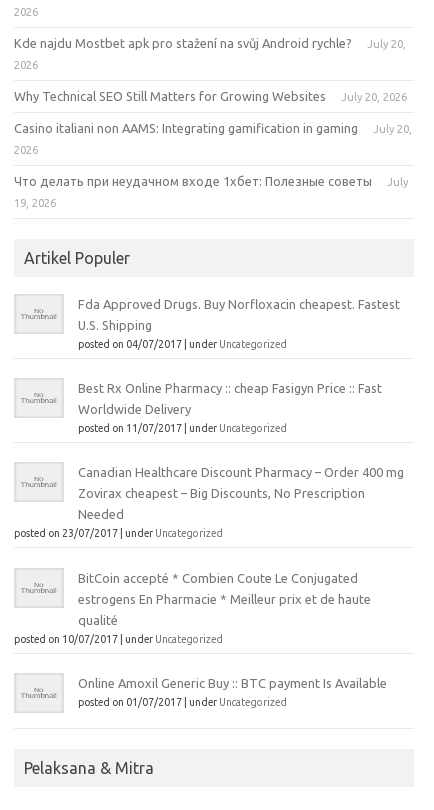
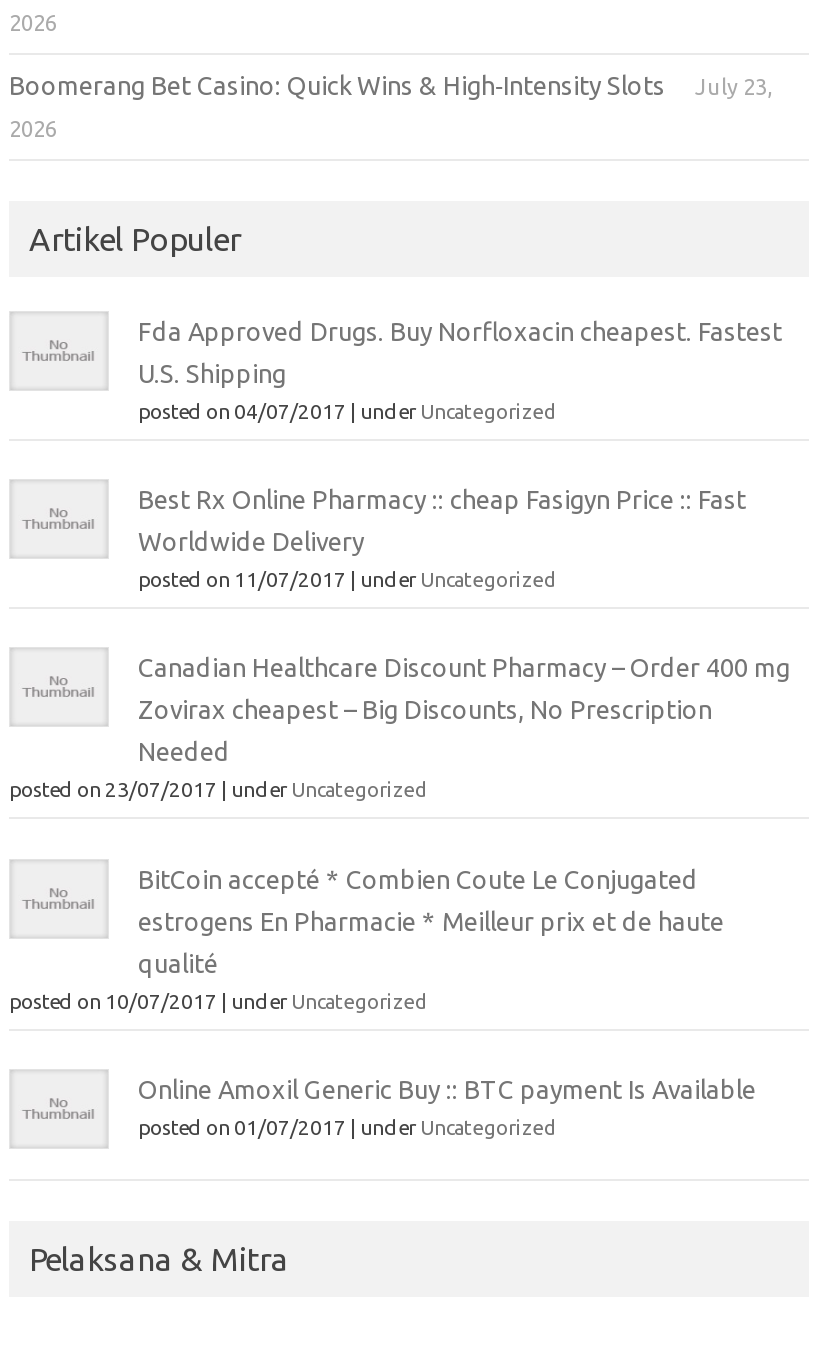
[14,35,406,49] Kde najdu Mostbet apk pro stažení na svůj Android rychle? | July 20, -> [9,70,773,98] Boomerang Bet Casino: Quick Wins & High‑Intensity Slots | July 23,
[14,88,412,208] Why Technical SEO Still Matters for Growing Websites | July 20, 2026 | Casino italiani non AAMS: Integrating gamification in gaming | July 20, | 2026 | Что делать при неудачном входе 1хбет: Полезные советы | July | 19, 2026 -> none

